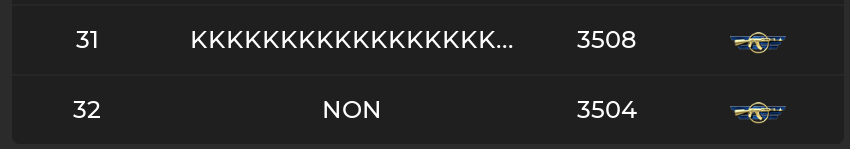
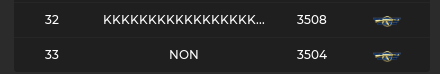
[76,25,98,55] 31 -> [44,12,58,27] 32
[73,95,101,125] 32 -> [44,47,58,62] 33

